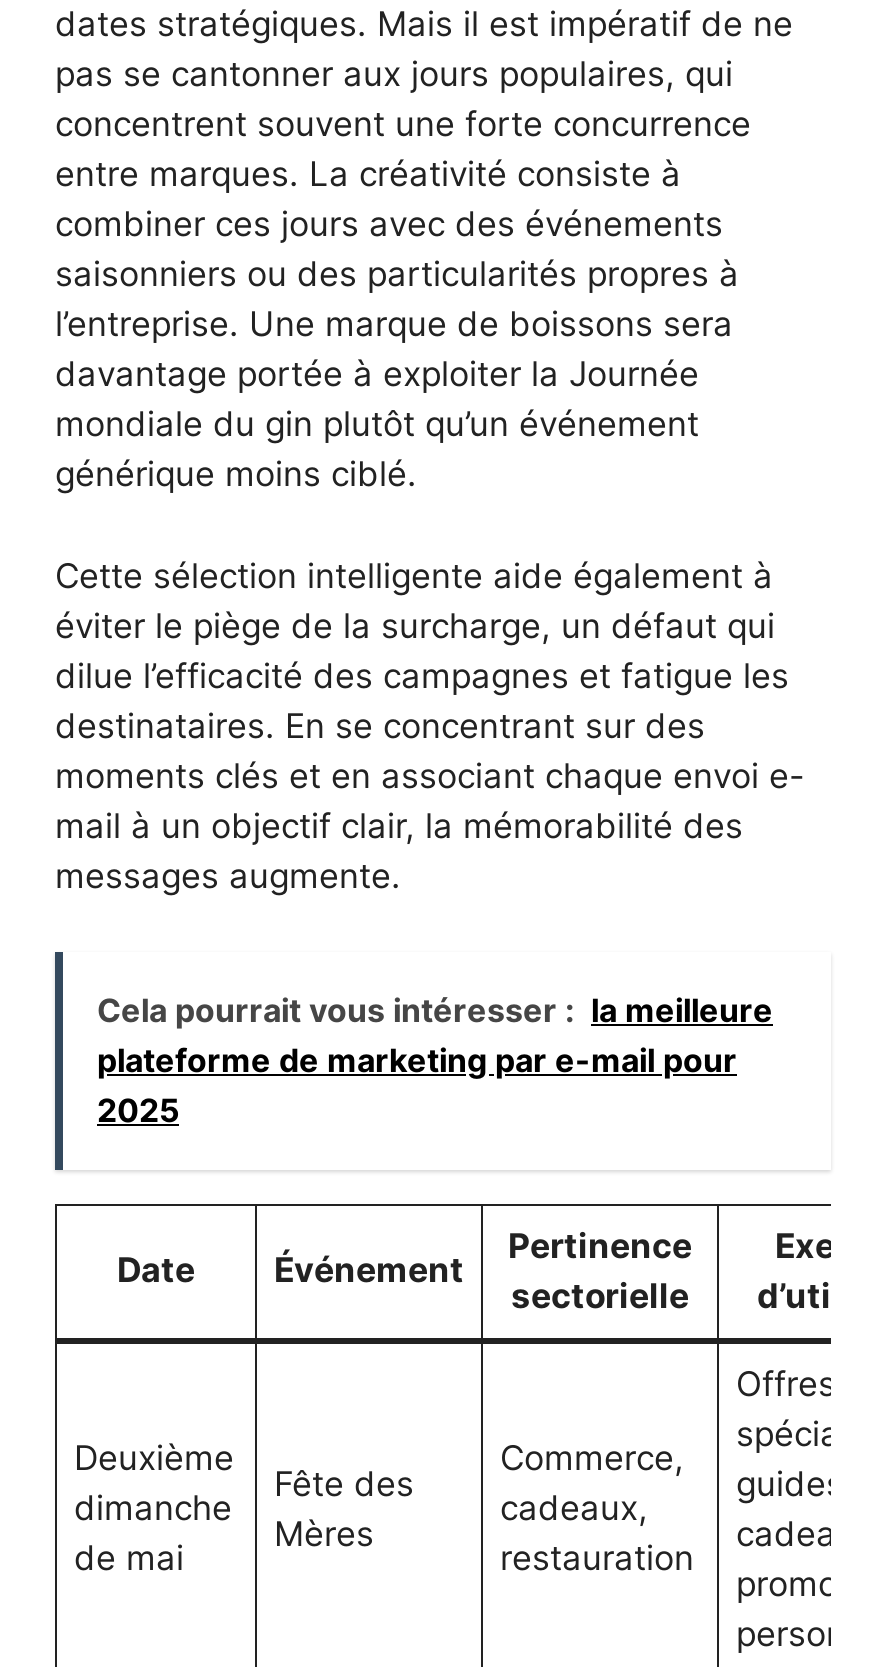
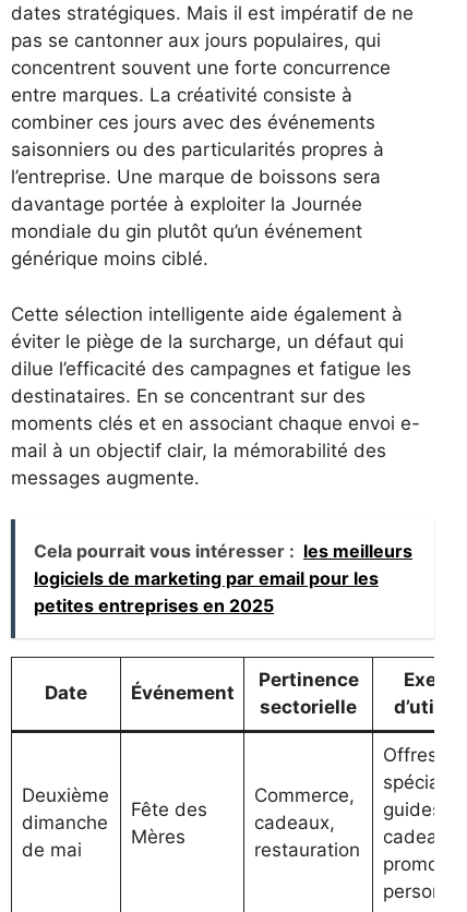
[97,991,773,1131] Cela pourrait vous intéresser : la meilleure | plateforme de marketing par e-mail pour | 2025 -> [34,540,412,617] Cela pourrait vous intéresser : les meilleurs | logiciels de marketing par email pour les | petites entreprises en 2025

